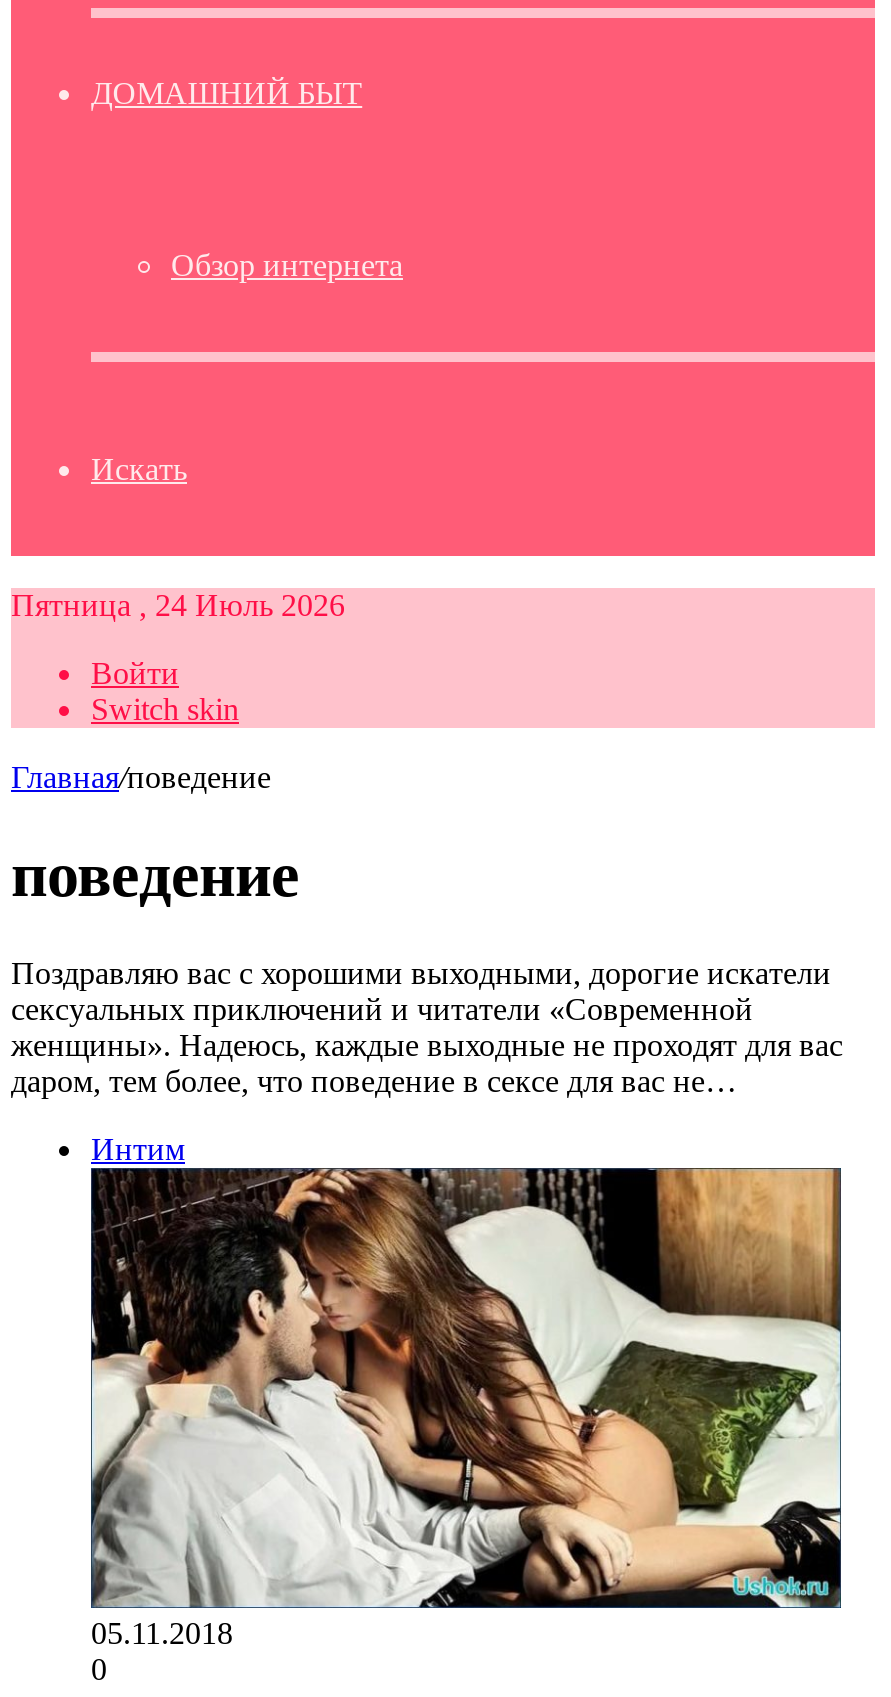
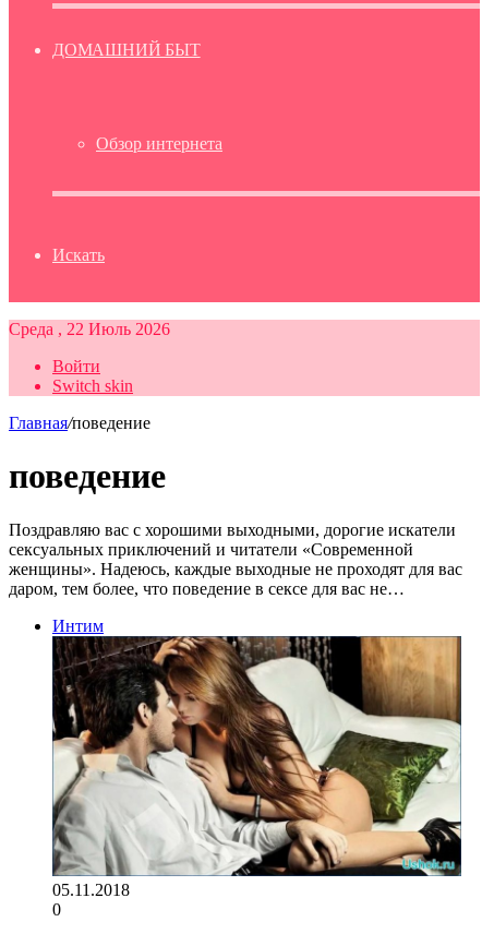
[11,588,345,622] Пятница , 24 Июль 2026 -> [9,320,170,338] Среда , 22 Июль 2026

